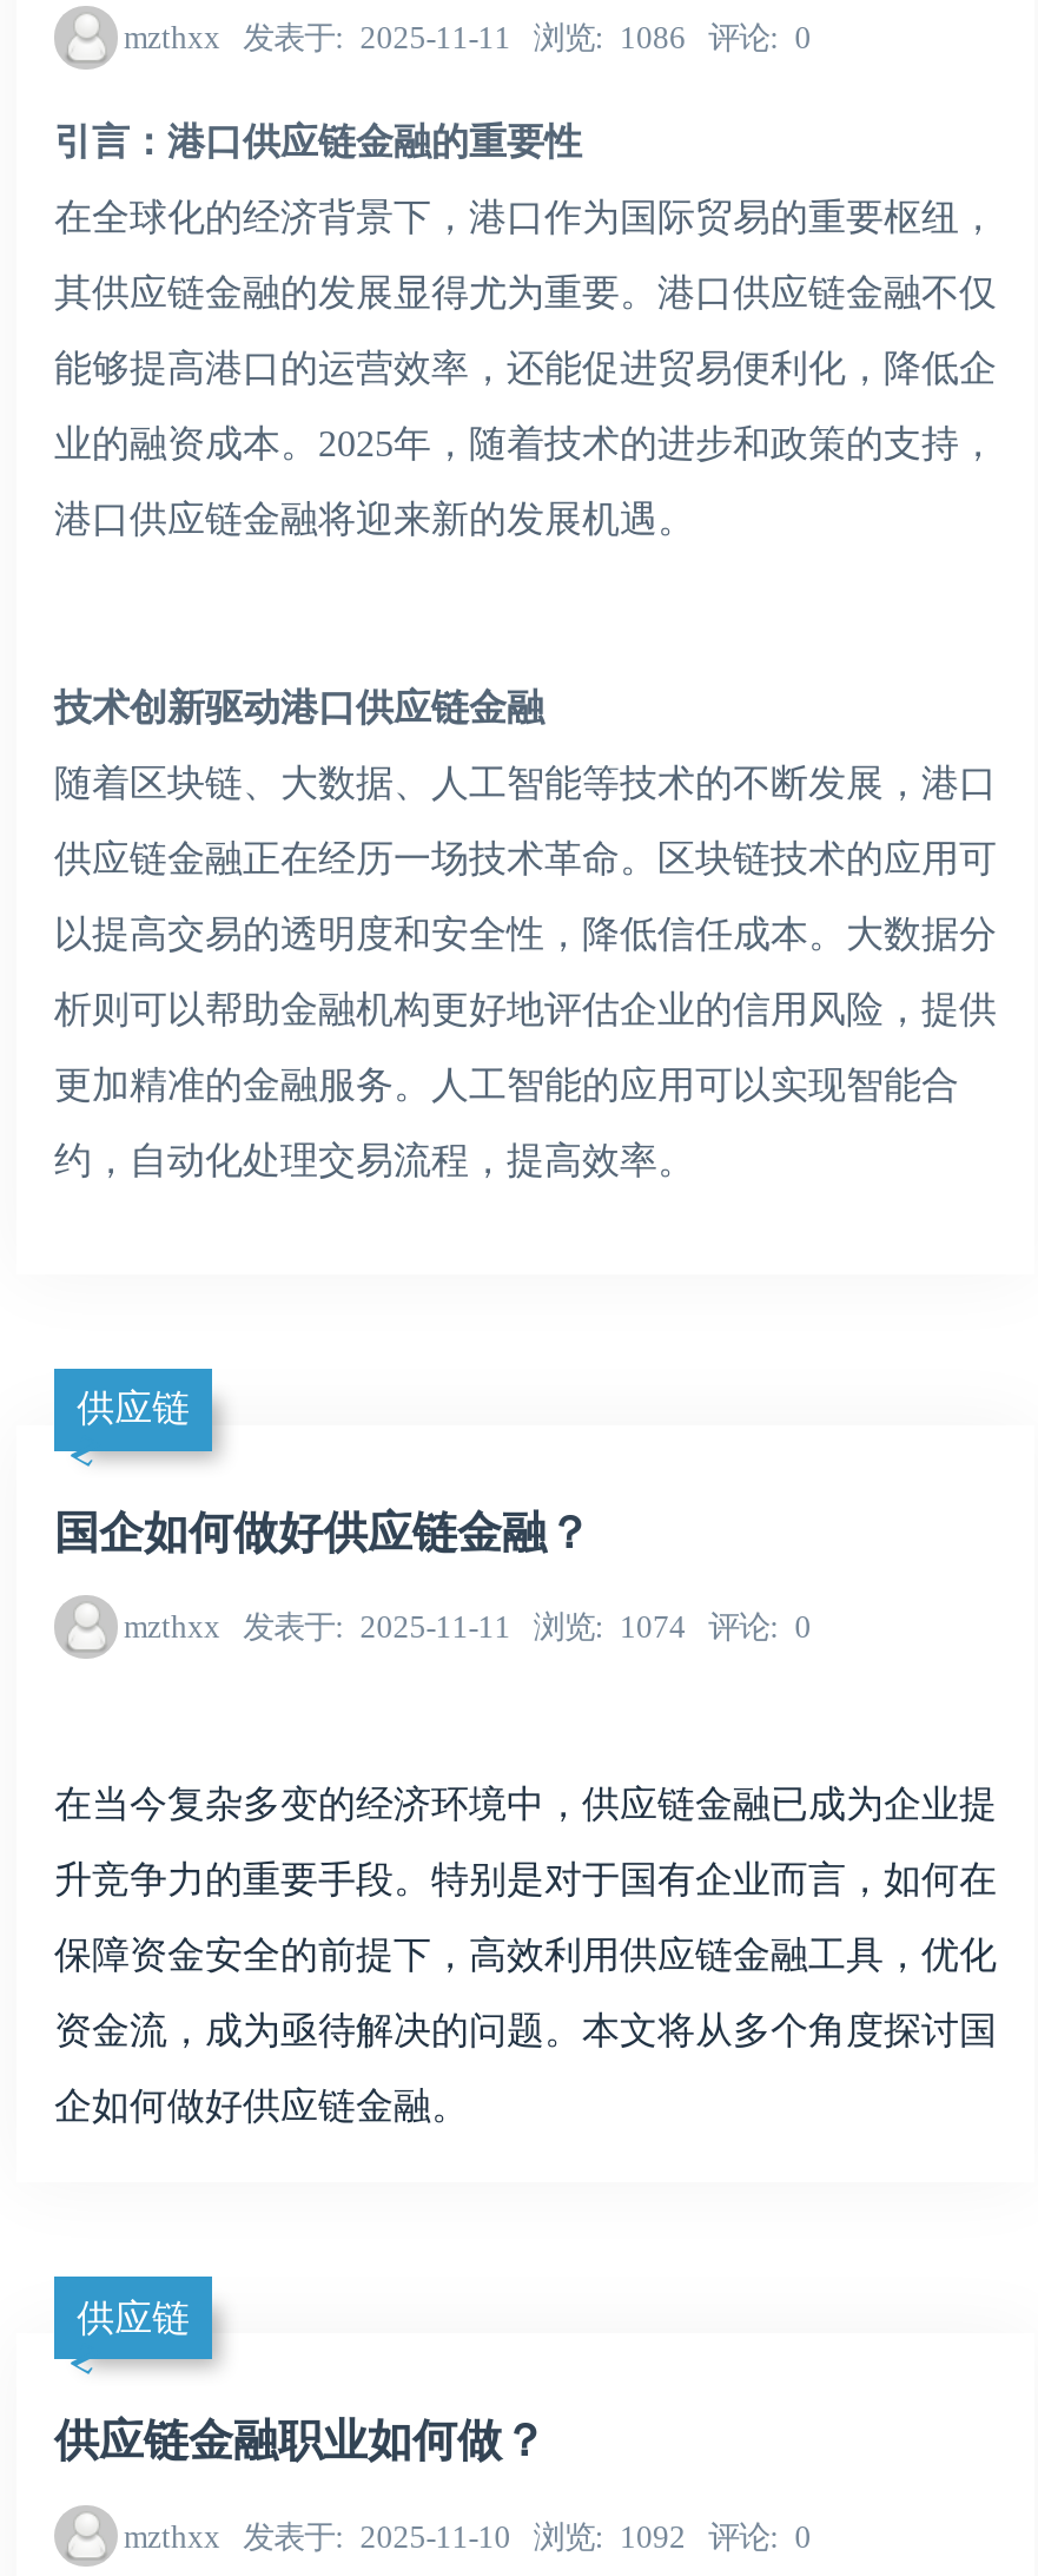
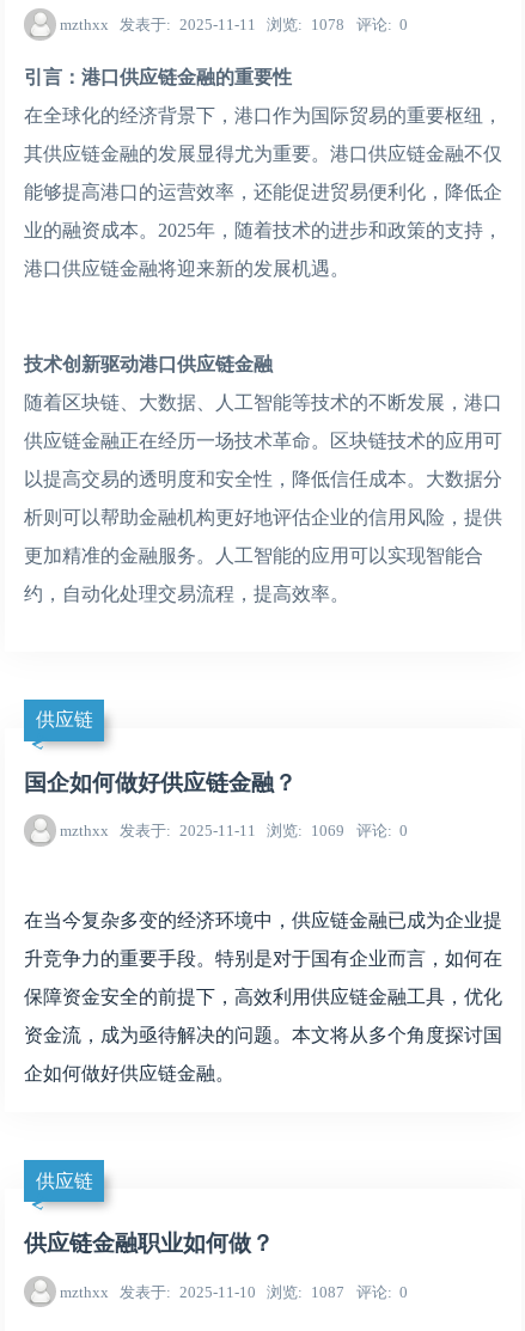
[124,20,811,55] mzthxx 发表于 2025-11-11 浏览 1086 评论 0 -> [59,16,408,33] mzthxx 发表于 2025-11-11 浏览 1078 评论 0
[124,1609,811,1644] mzthxx 发表于 2025-11-11 浏览 1074 评论 0 -> [59,821,408,839] mzthxx 发表于 2025-11-11 浏览 1069 评论 0
[124,2518,811,2554] mzthxx 发表于 2025-11-10 浏览 1092 评论 0 -> [59,1283,408,1301] mzthxx 发表于 2025-11-10 浏览 1087 评论 0

